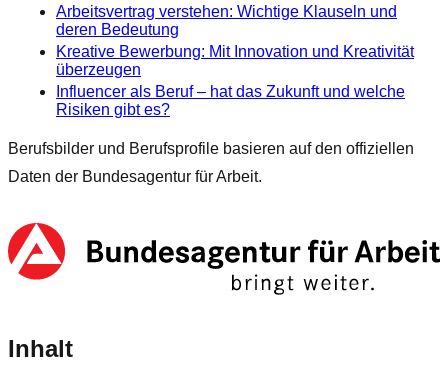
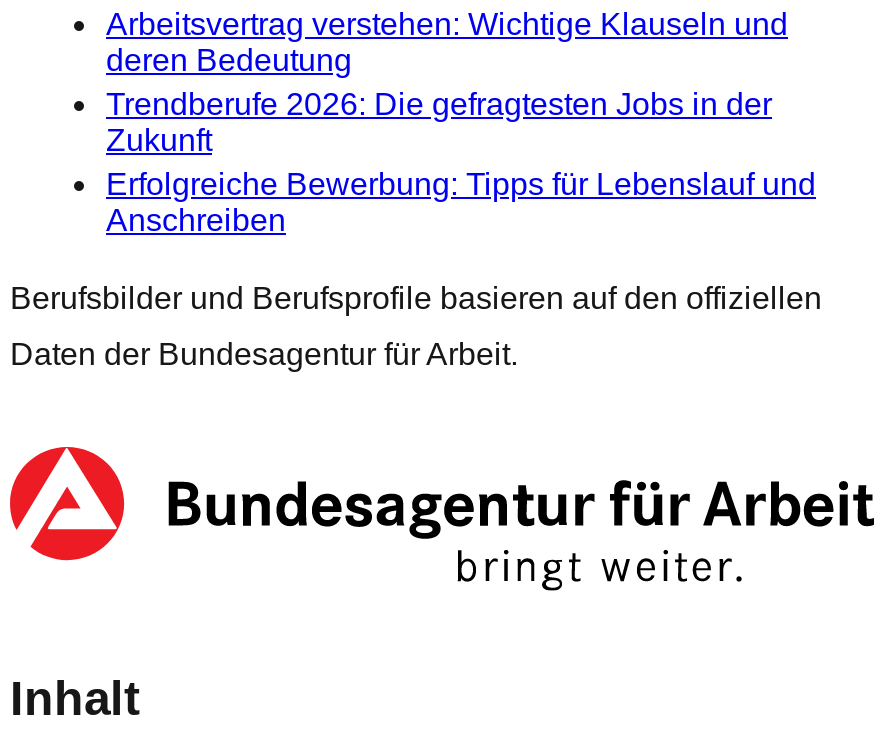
[56,43,414,118] Kreative Bewerbung: Mit Innovation und Kreativität | überzeugen | Influencer als Beruf – hat das Zukunft und welche | Risiken gibt es? -> [106,86,816,236] Trendberufe 2026: Die gefragtesten Jobs in der | Zukunft | Erfolgreiche Bewerbung: Tipps für Lebenslauf und | Anschreiben

